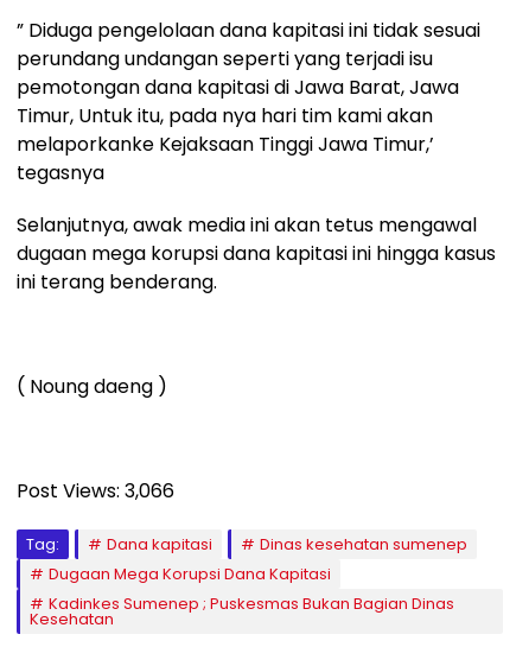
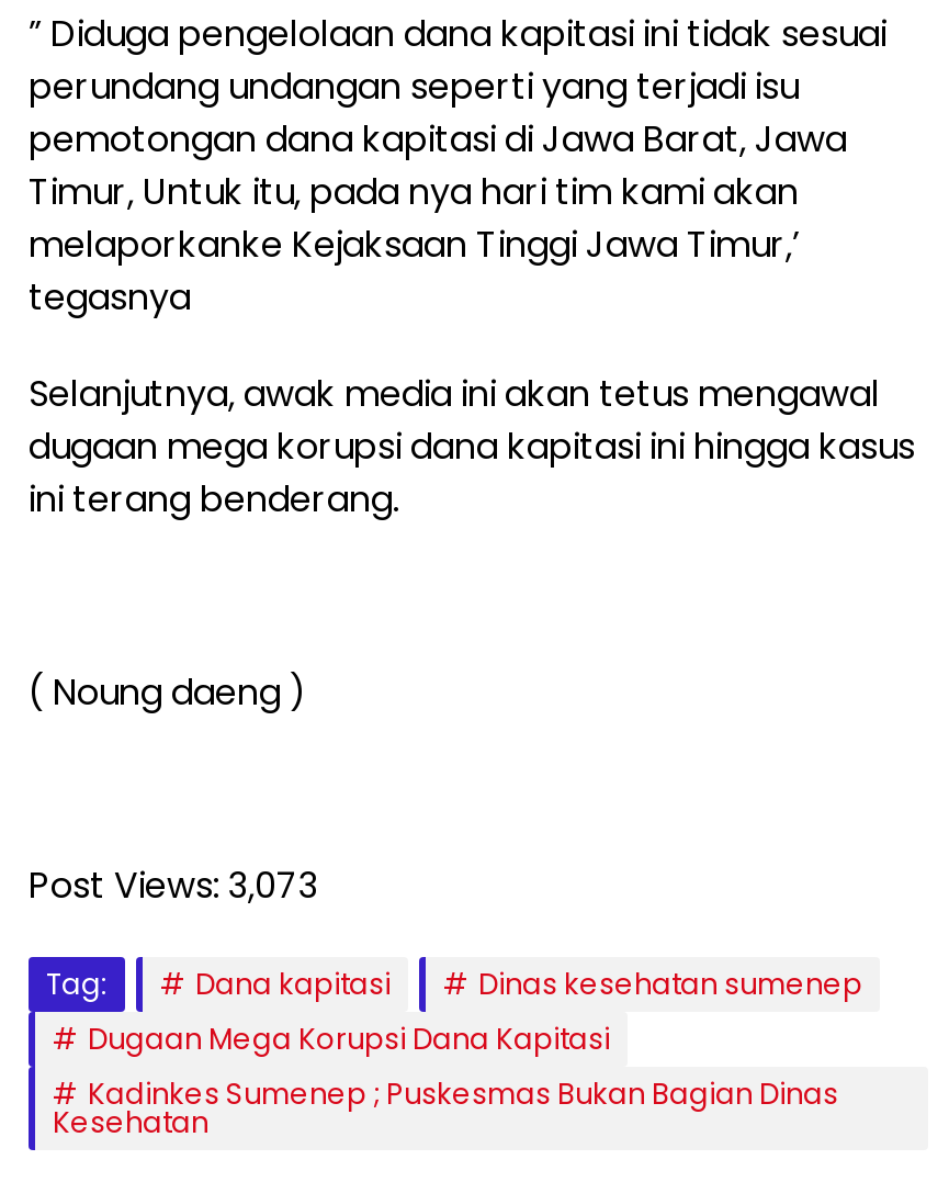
[17,477,174,505] Post Views: 3,066 -> [29,861,318,911] Post Views: 3,073

